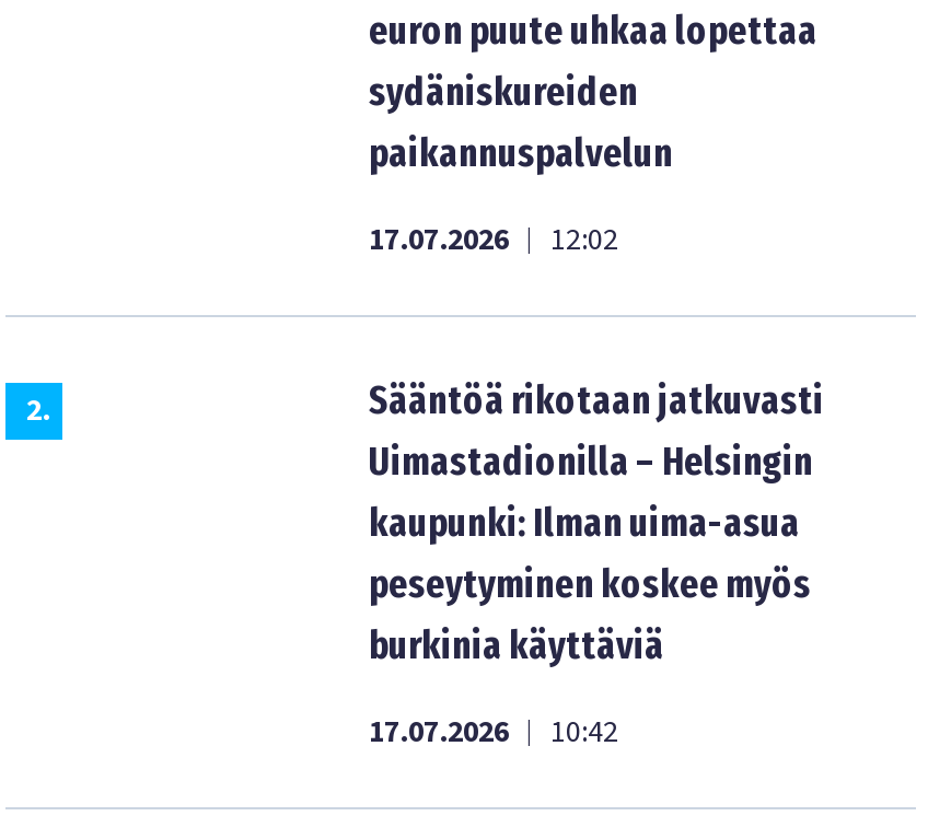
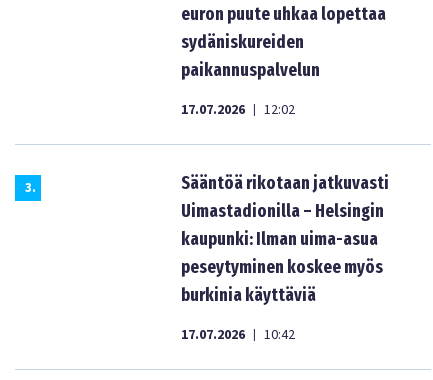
[26,389,50,433] 2. -> [24,178,35,198] 3.

